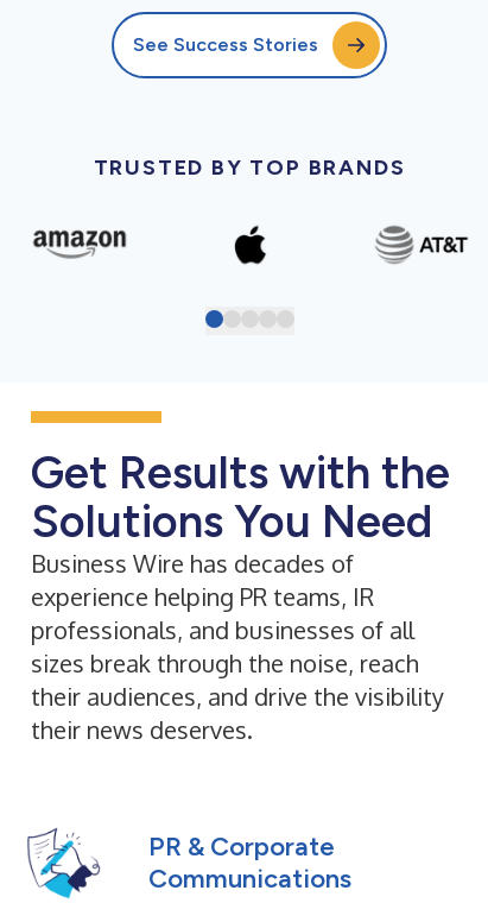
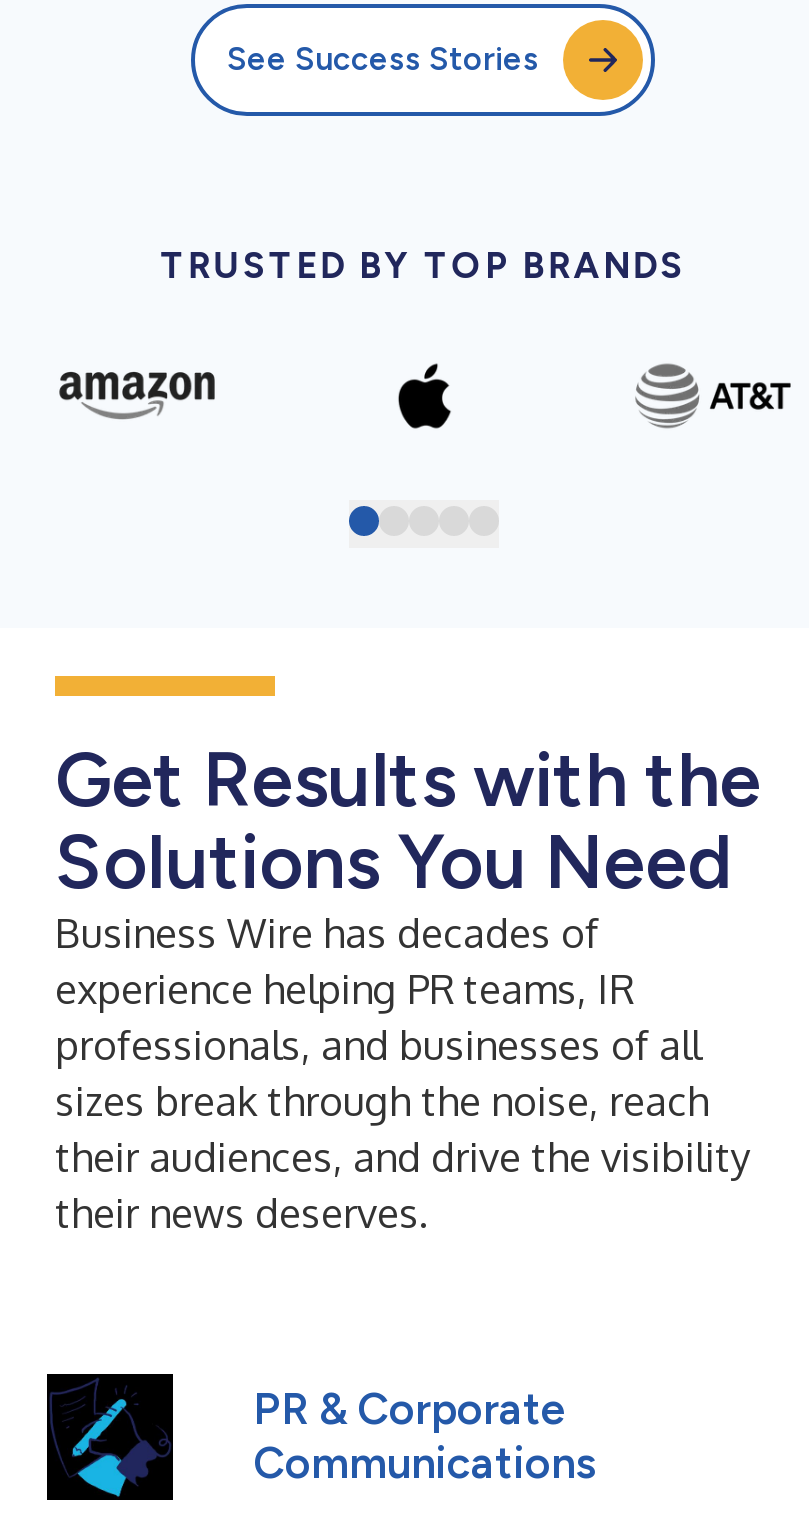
[26,826,101,901] [image] -> [45,1372,175,1502] [image]

